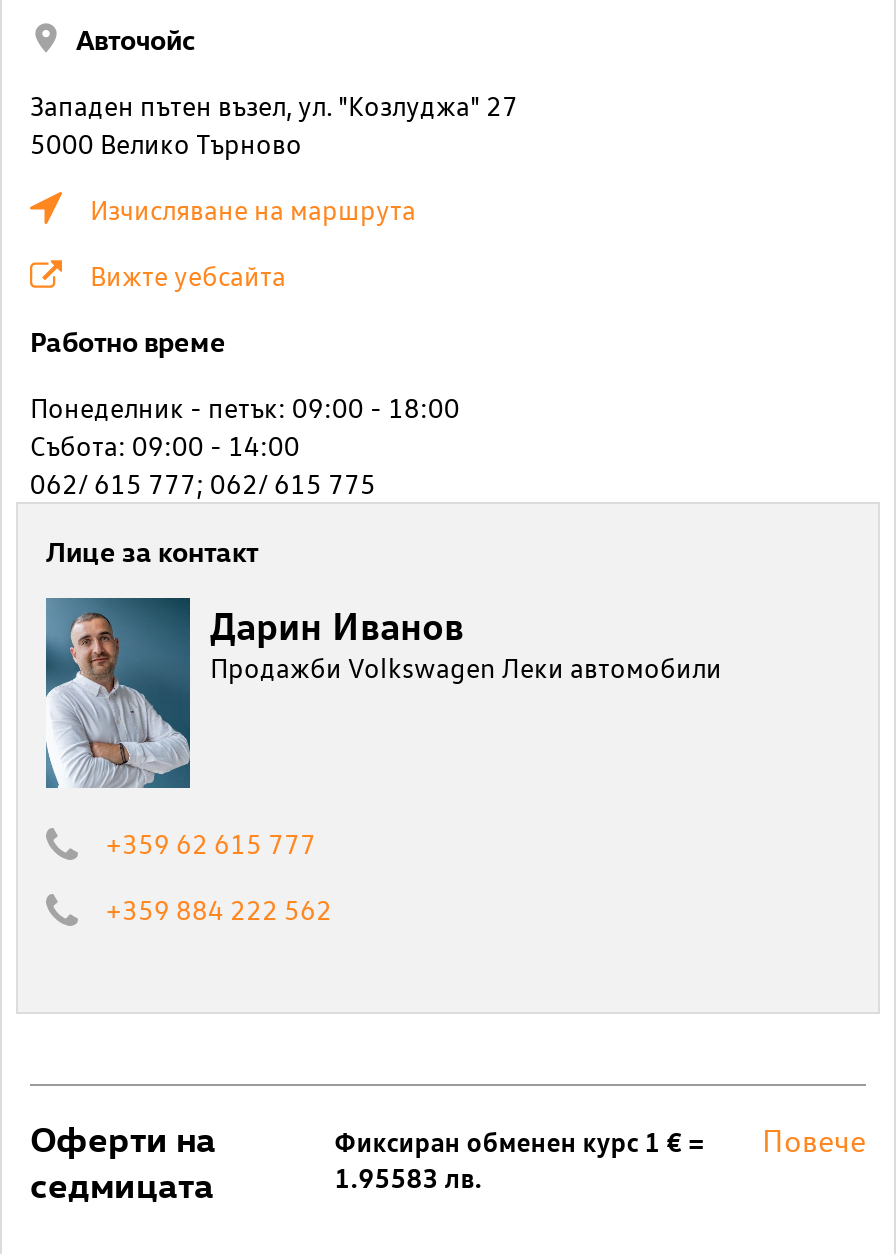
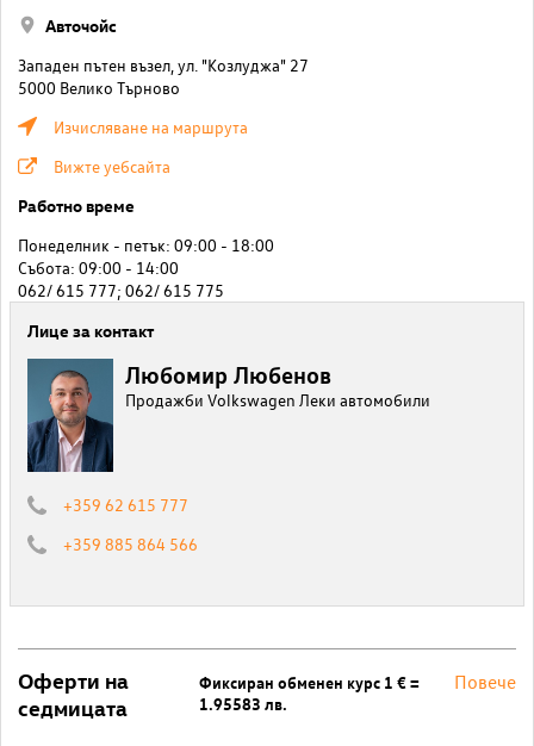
[44,597,464,790] [image] | Дарин Иванов -> [26,358,331,473] [image] | Любомир Любенов
[106,891,332,929] +359 884 222 562 -> [63,533,198,556] +359 885 864 566

